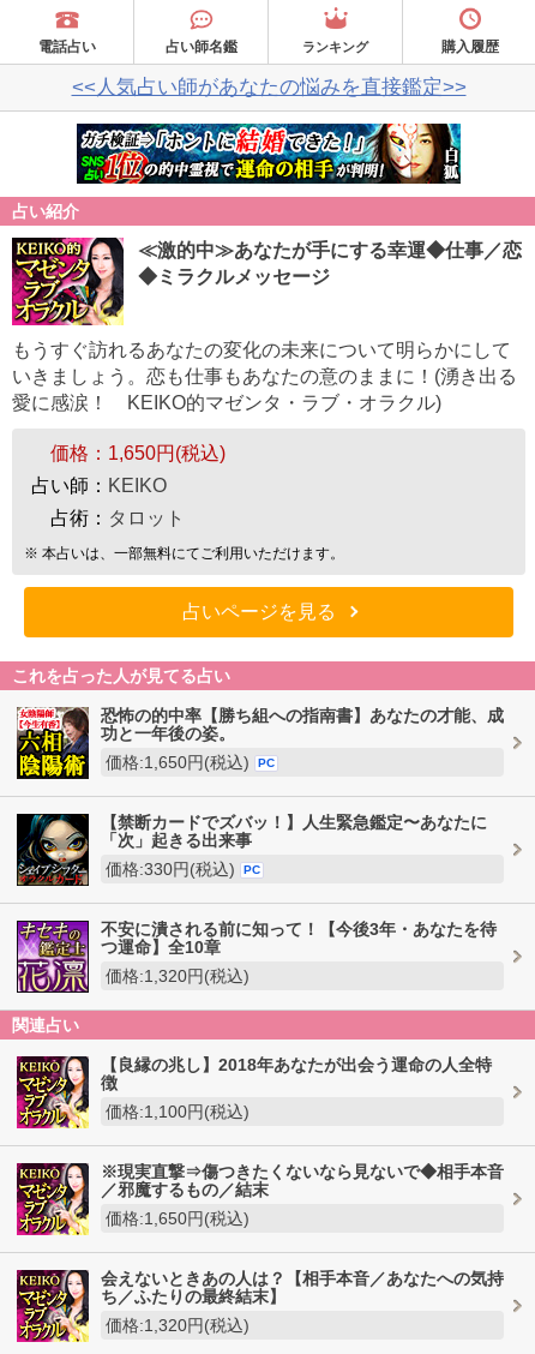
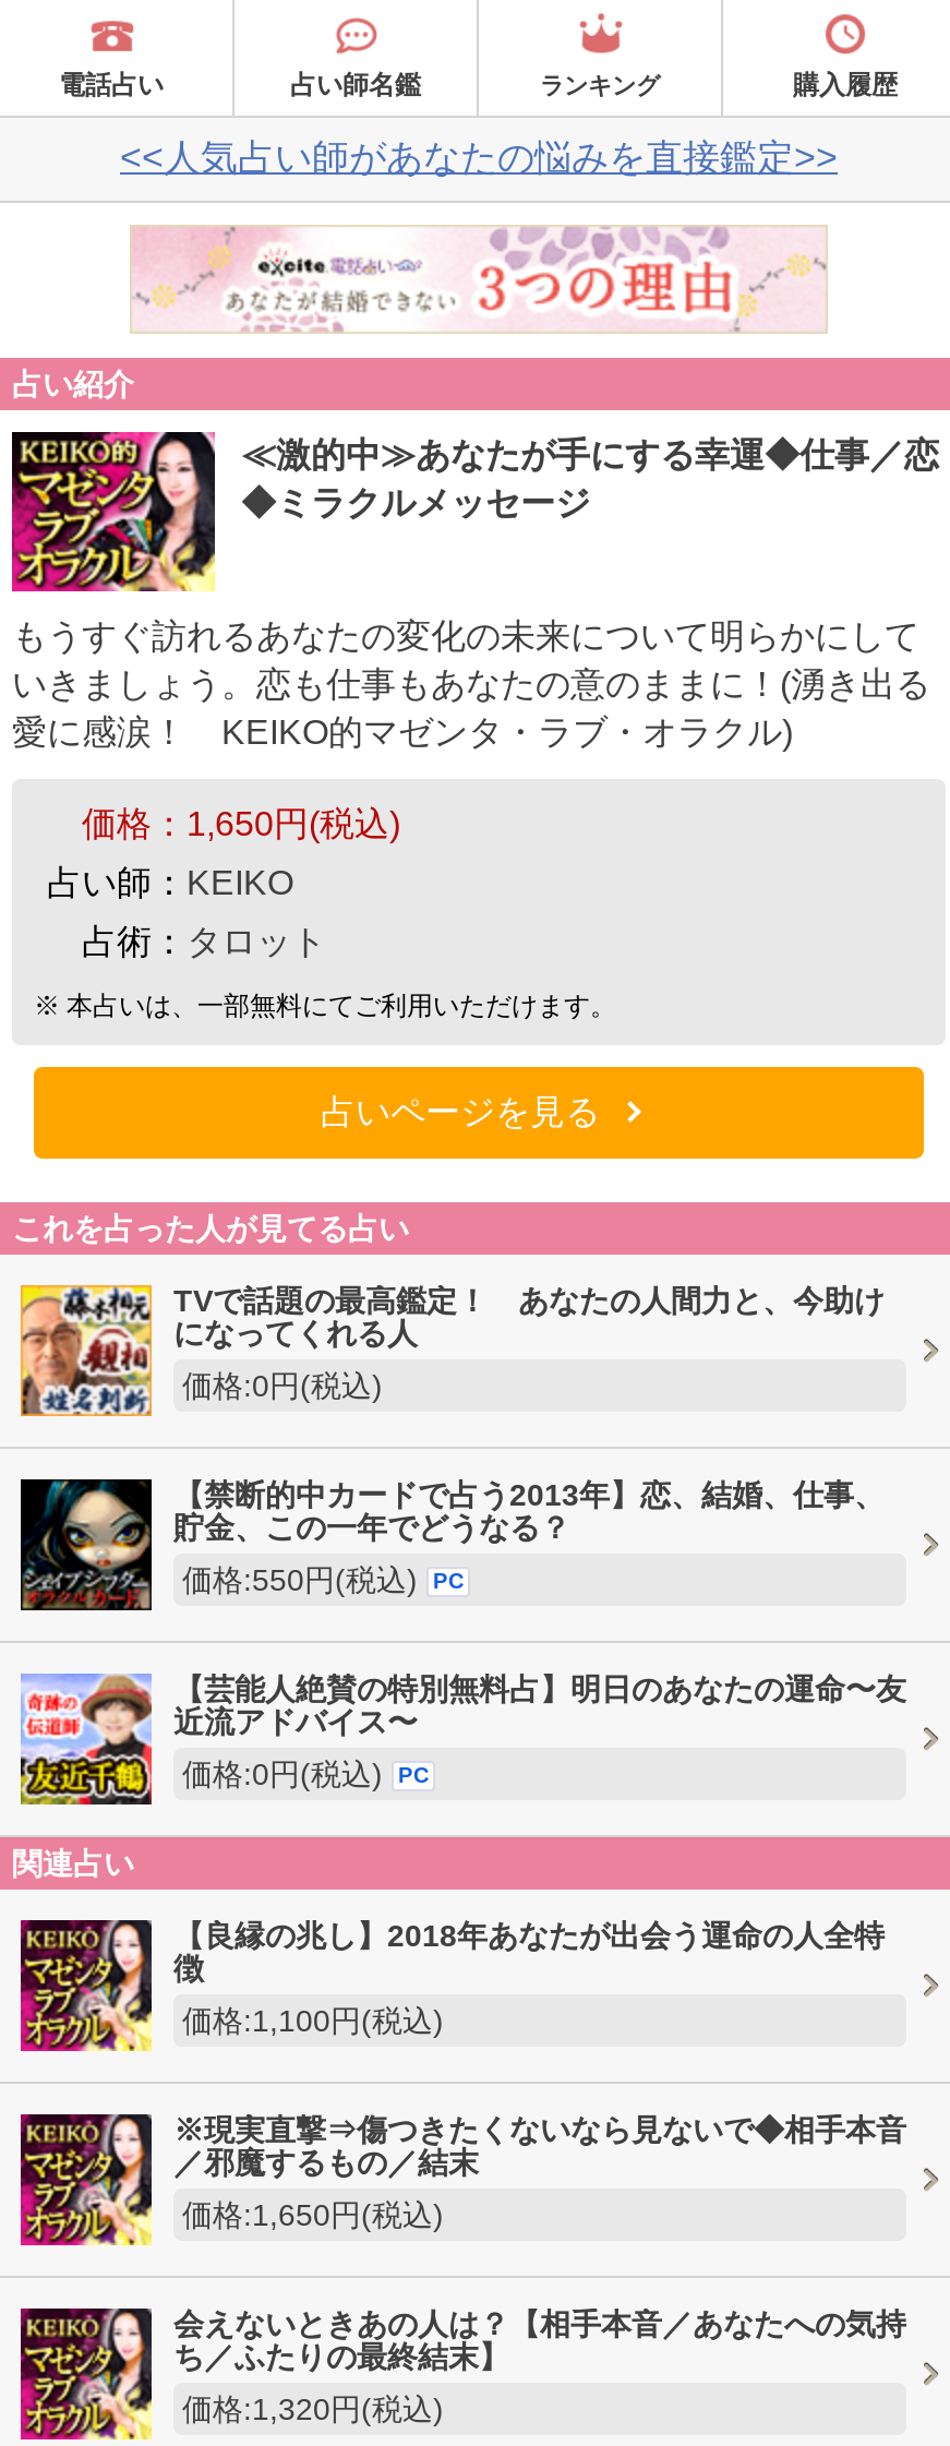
[76,122,462,185] [image] -> [130,225,828,334] [image]
[16,706,504,780] [image] | 恐怖の的中率【勝ち組への指南書】あなたの才能、成 | 功と一年後の姿。 -> [19,1283,885,1418] [image] | TVで話題の最高鑑定！ あなたの人間力と、今助け | になってくれる人
[106,753,275,772] 価格:1,650円(税込) PC -> [182,1368,383,1403] 価格:0円(税込)
[101,813,487,850] 【禁断カードでズバッ！】人生緊急鑑定〜あなたに | 「次」起きる出来事 -> [173,1477,885,1545] 【禁断的中カードで占う2013年】恋、結婚、仕事、 | 貯金、この一年でどうなる？
[106,859,260,879] 価格:330円(税込) PC -> [182,1562,464,1597] 価格:550円(税込) PC
[16,919,497,994] [image] | 不安に潰される前に知って！【今後3年・あなたを待 | つ運命】全10章 -> [19,1671,906,1807] [image] | 【芸能人絶賛の特別無料占】明日のあなたの運命〜友 | 近流アドバイス〜
[106,966,250,985] 価格:1,320円(税込) -> [182,1756,429,1791] 価格:0円(税込) PC

